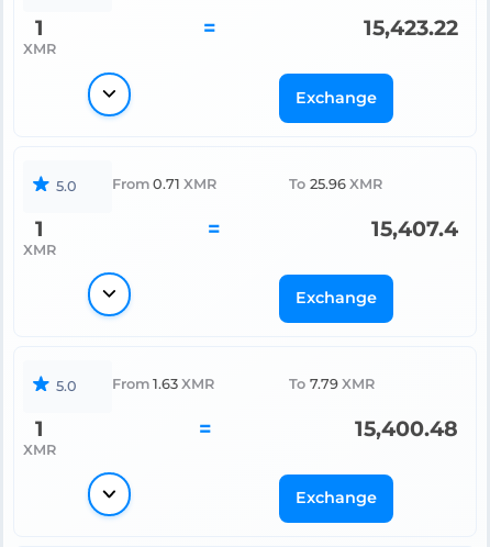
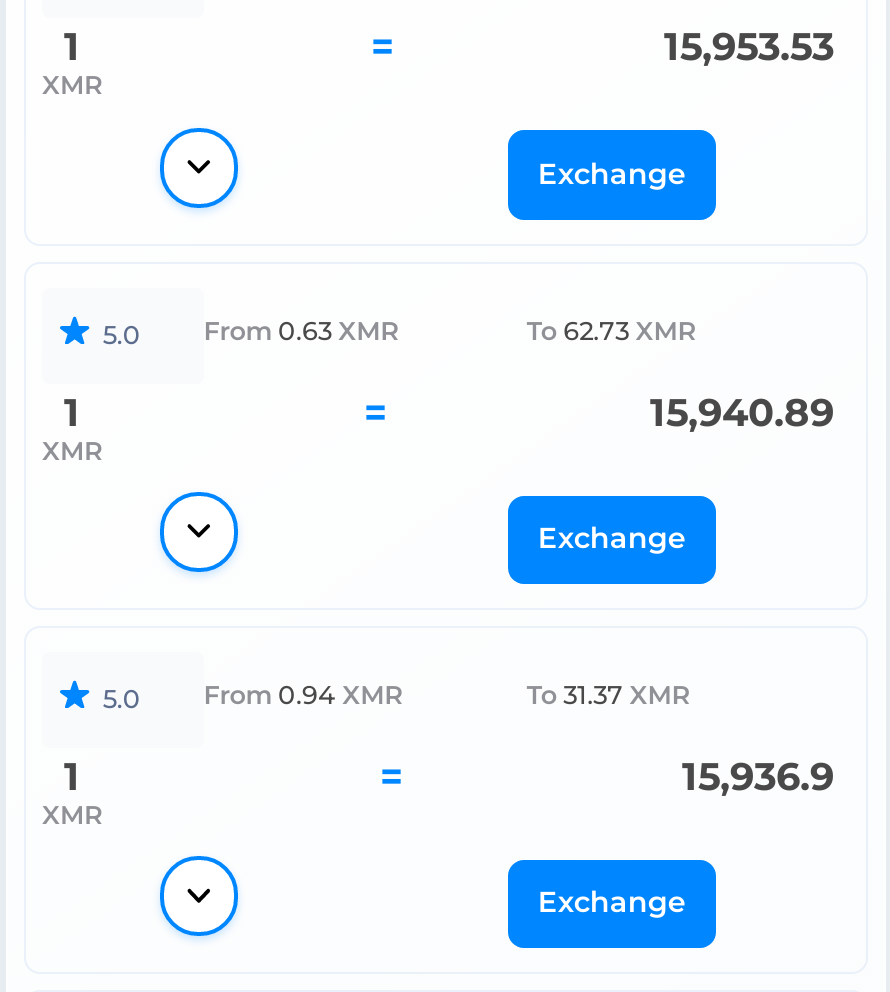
[364,15,458,41] 15,423.22 -> [664,23,834,71] 15,953.53
[112,175,217,192] From 0.71 XMR -> [204,315,398,345] From 0.63 XMR
[289,175,382,192] To 25.96 XMR -> [527,315,696,345] To 62.73 XMR
[371,215,458,241] 15,407.4 -> [650,387,834,435] 15,940.89
[112,376,214,392] From 1.63 XMR -> [204,680,402,710] From 0.94 XMR
[289,376,374,392] To 7.79 XMR -> [527,680,690,710] To 31.37 XMR
[355,415,458,441] 15,400.48 -> [682,752,834,800] 15,936.9

